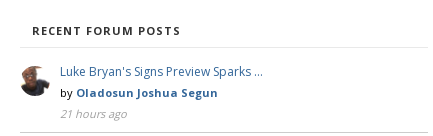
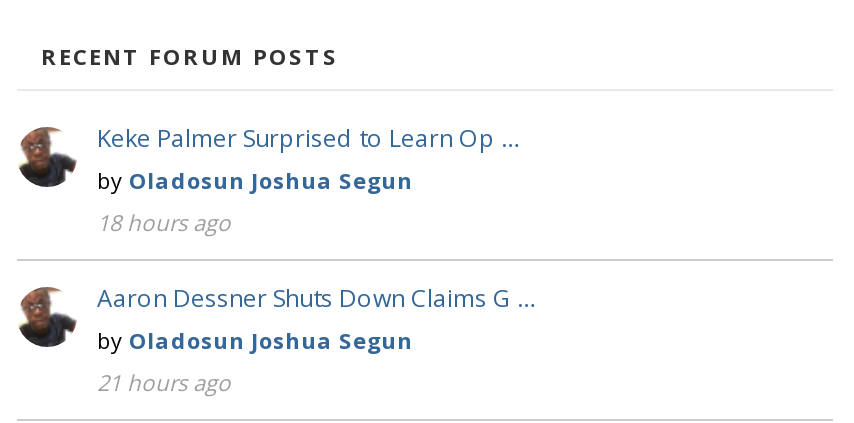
[60,63,263,80] Luke Bryan's Signs Preview Sparks … -> [97,120,535,314] Keke Palmer Surprised to Learn Op … | by Oladosun Joshua Segun | 18 hours ago | Aaron Dessner Shuts Down Claims G …

